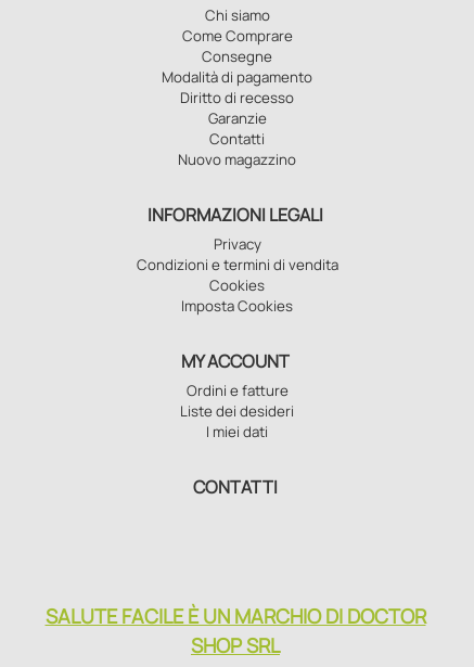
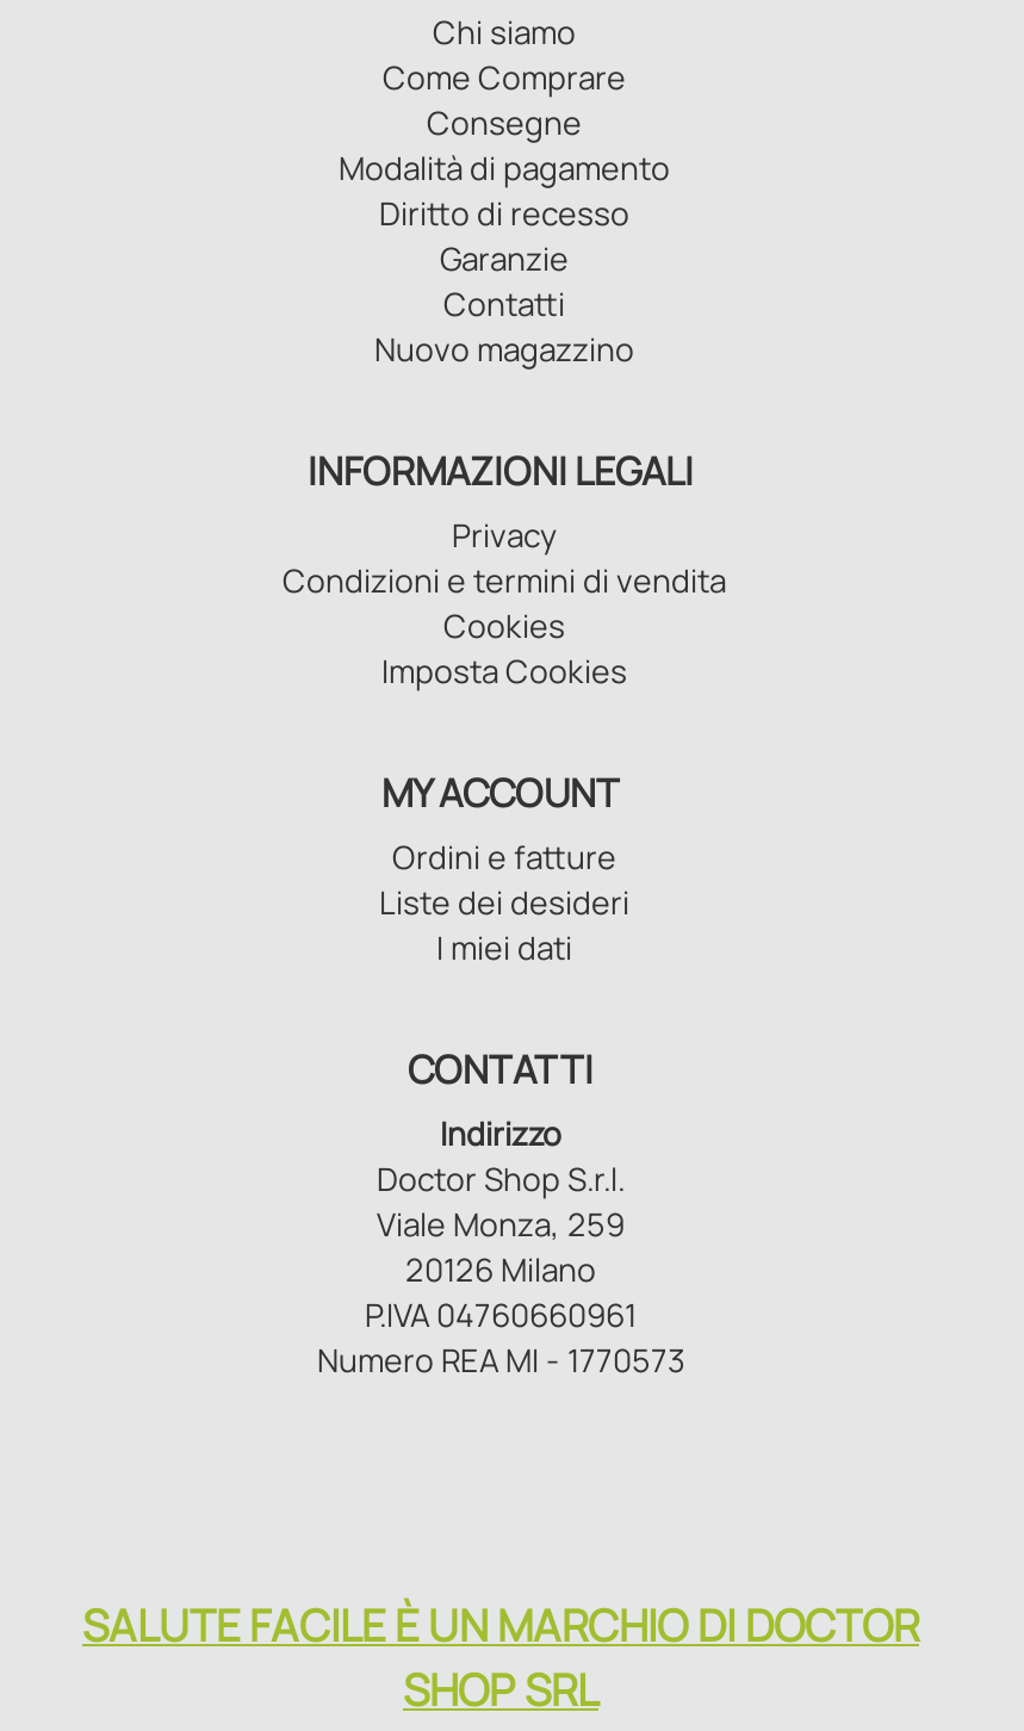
none -> [317,1111,684,1381] Indirizzo | Doctor Shop S.r.l. | Viale Monza, 259 | 20126 Milano | P.IVA 04760660961 | Numero REA MI - 1770573

